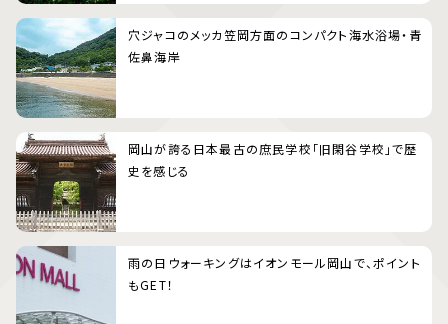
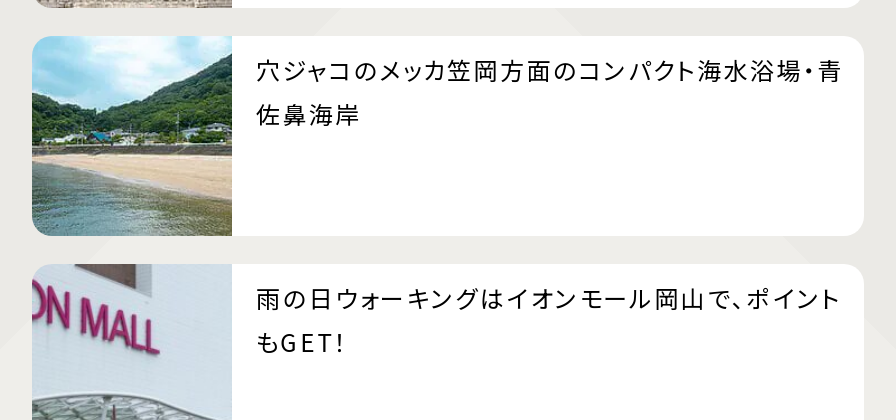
[15,133,418,232] [image] | 岡山が誇る日本最古の庶民学校「旧閑谷学校」で歴 | 史を感じる -> none

